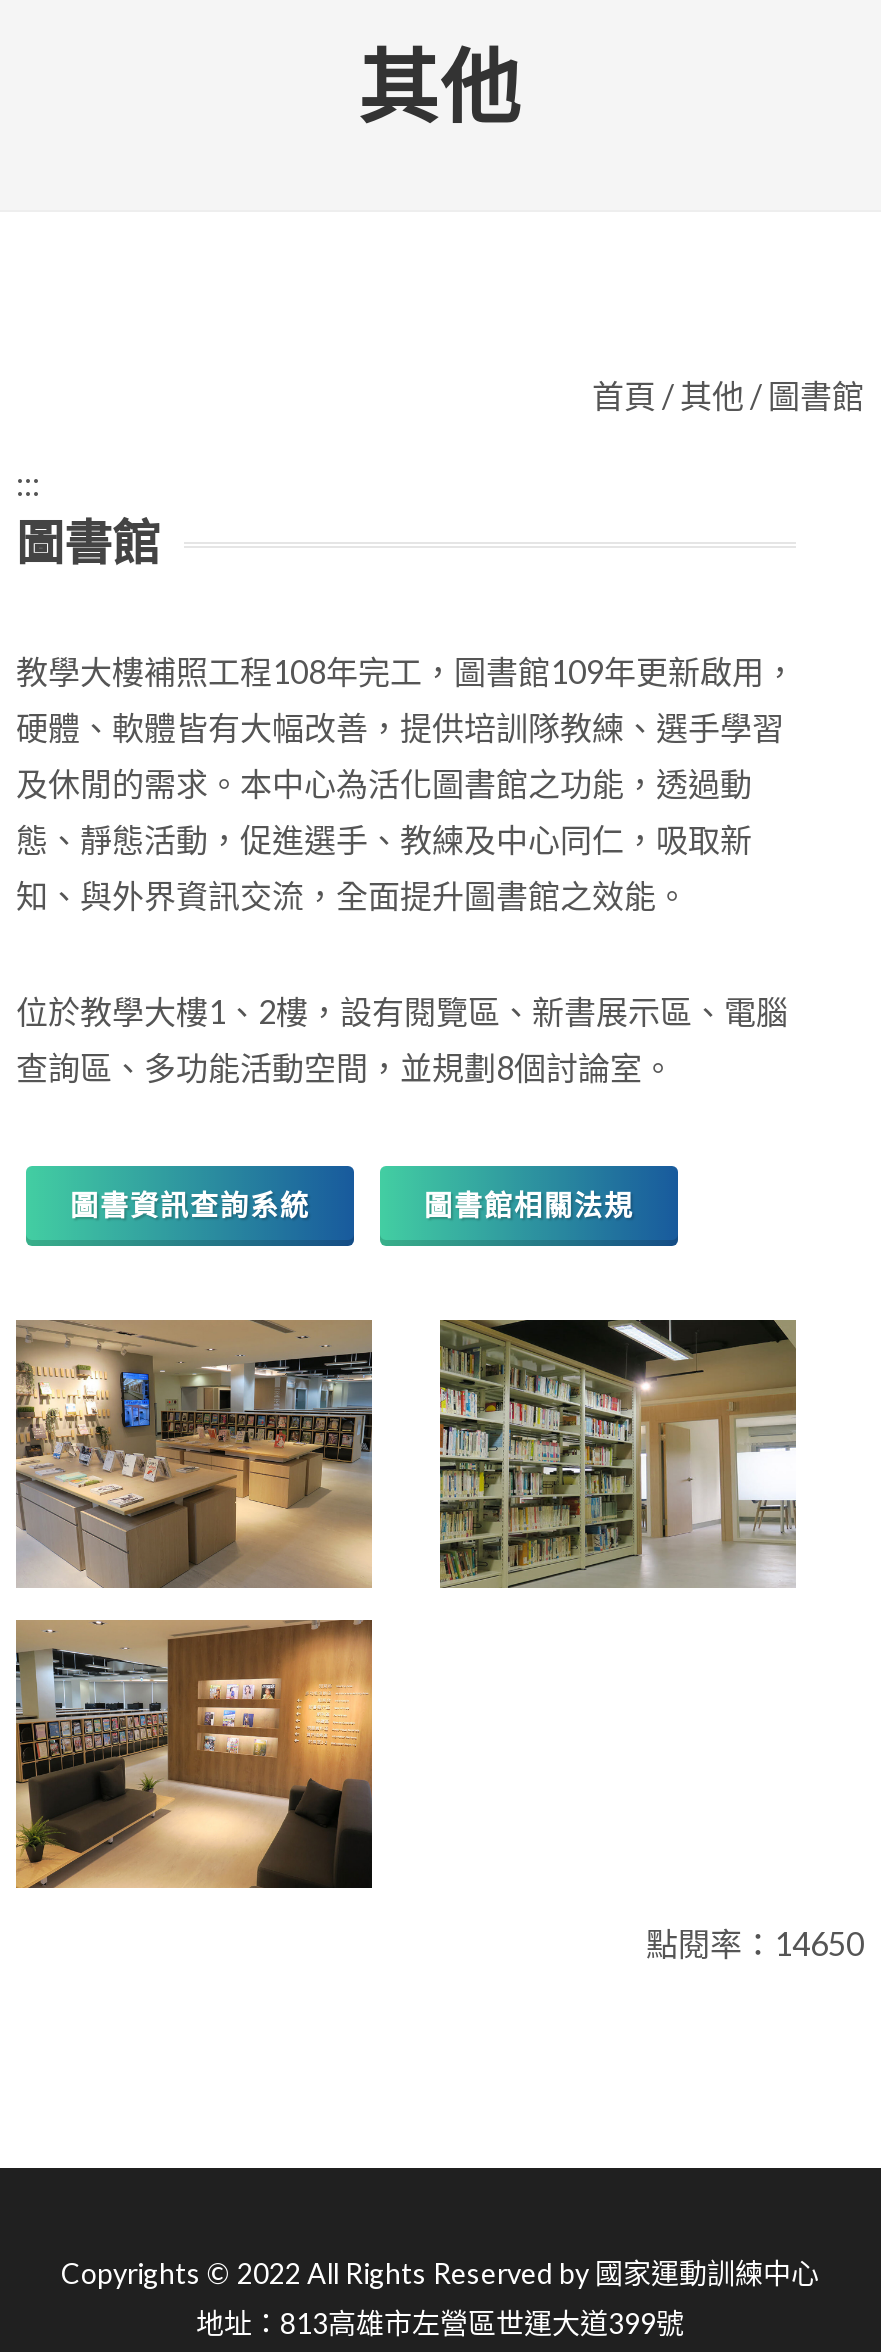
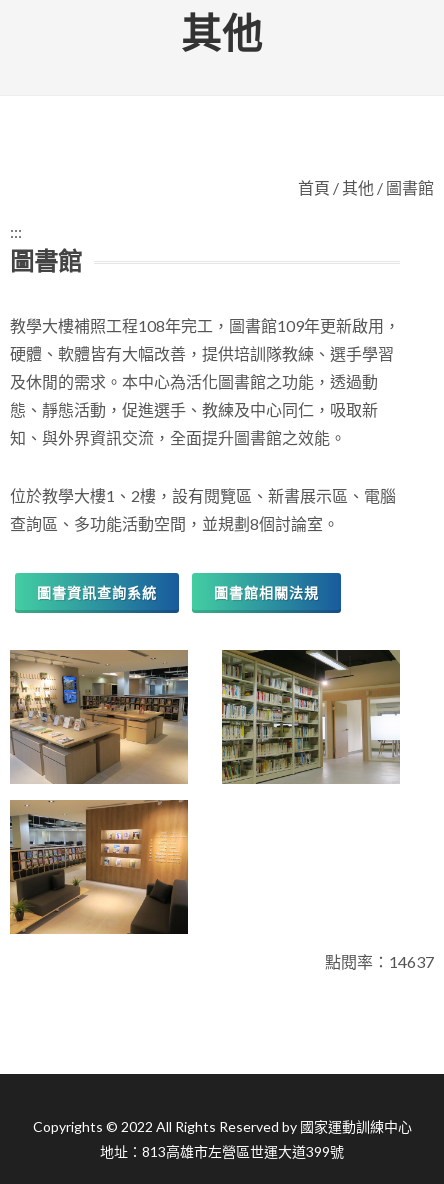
[646,1923,864,1961] 點閱率：14650 -> [325,952,434,971] 點閱率：14637

